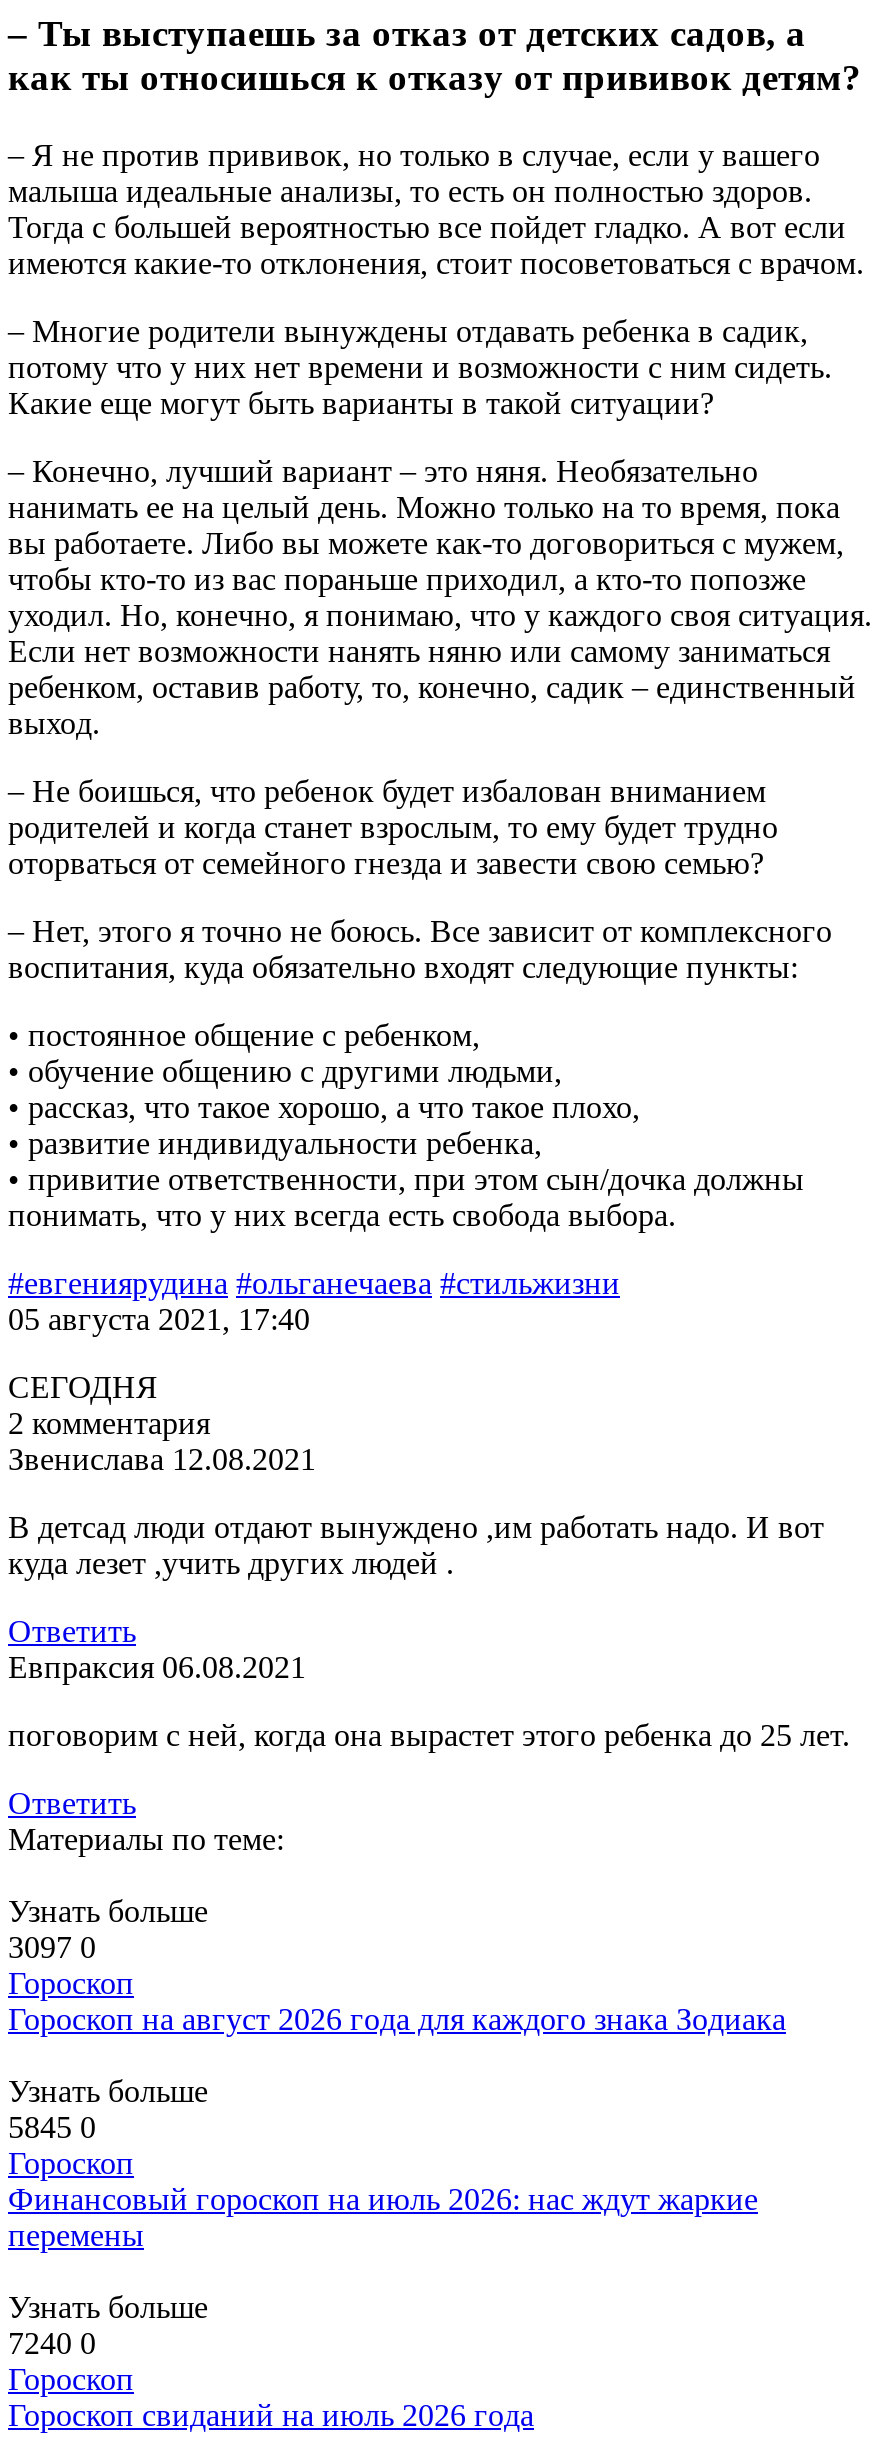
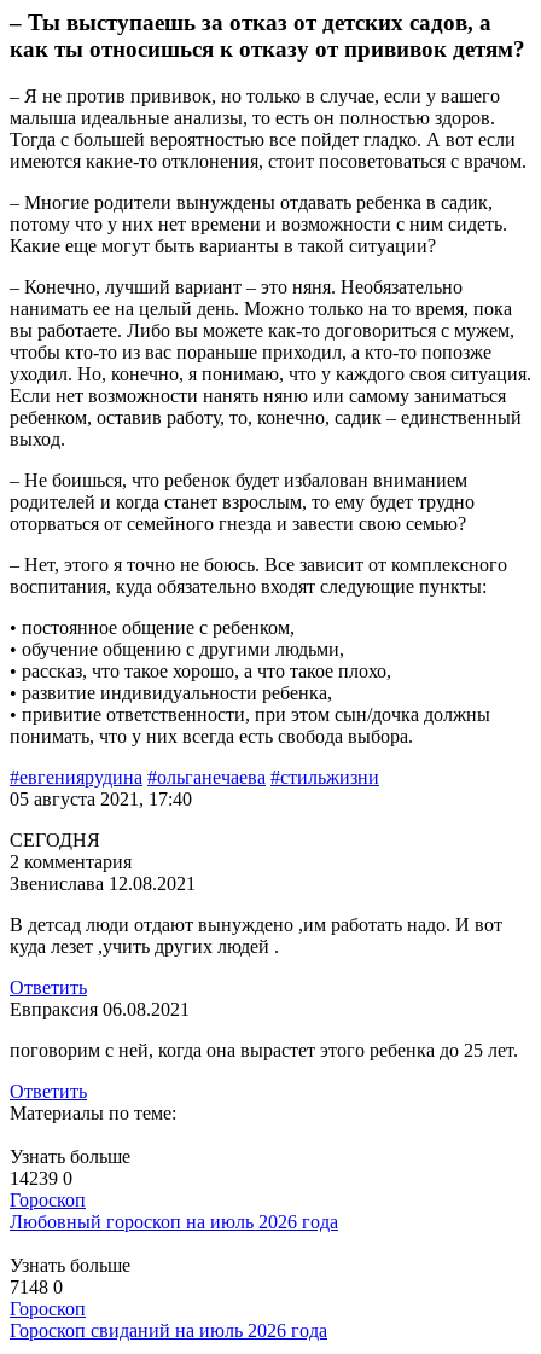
[8,1930,96,1964] 3097 0 -> [10,1168,72,1189] 14239 0
[8,2002,786,2036] Гороскоп на август 2026 года для каждого знака Зодиака -> [10,1212,338,1232] Любовный гороскоп на июль 2026 года
[8,2110,758,2360] 5845 0 | Гороскоп | Финансовый гороскоп на июль 2026: нас ждут жаркие | перемены | Узнать больше | 7240 0 -> [10,1277,63,1297] 7148 0

